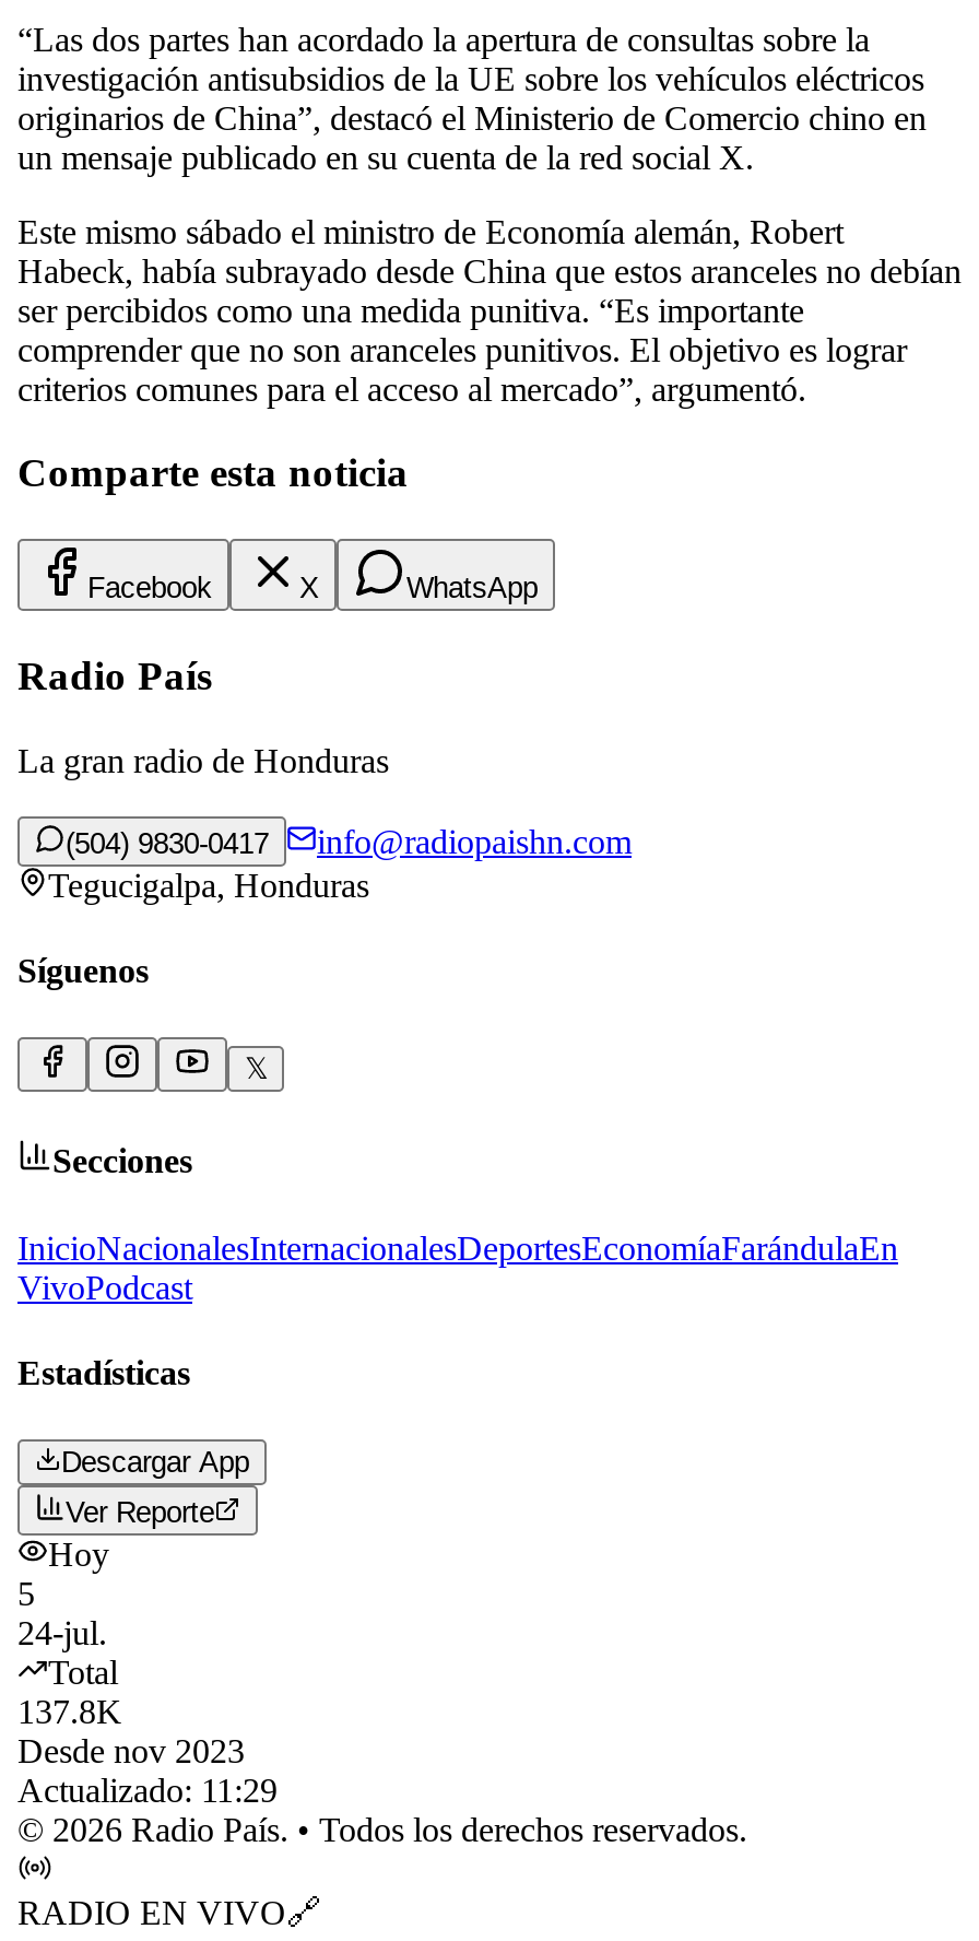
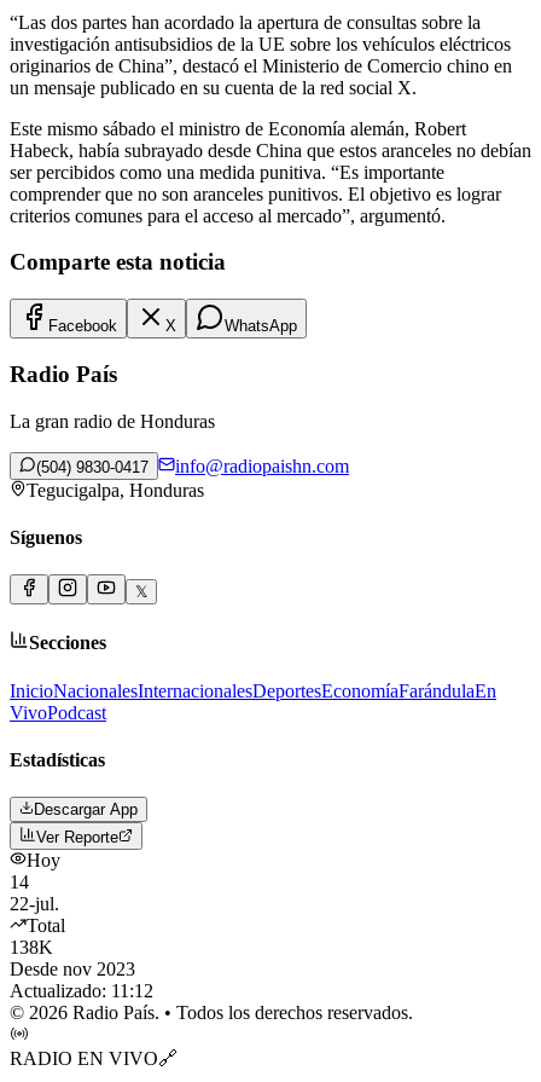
[17,1575,107,1652] 5 | 24-jul. -> [10,872,59,914] 14 | 22-jul.
[17,1693,122,1731] 137.8K -> [10,937,53,958] 138K
[17,1772,278,1809] Actualizado: 11:29 -> [10,981,153,1001] Actualizado: 11:12

